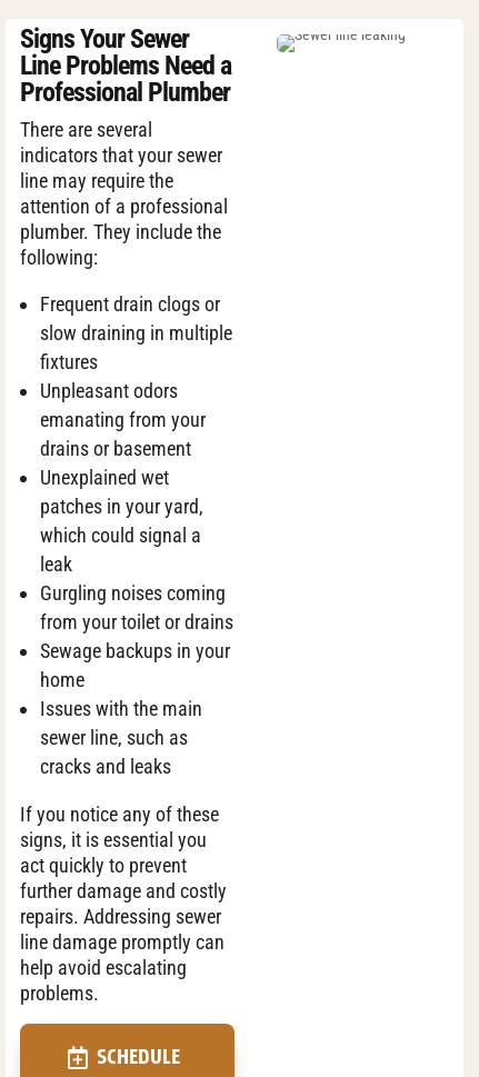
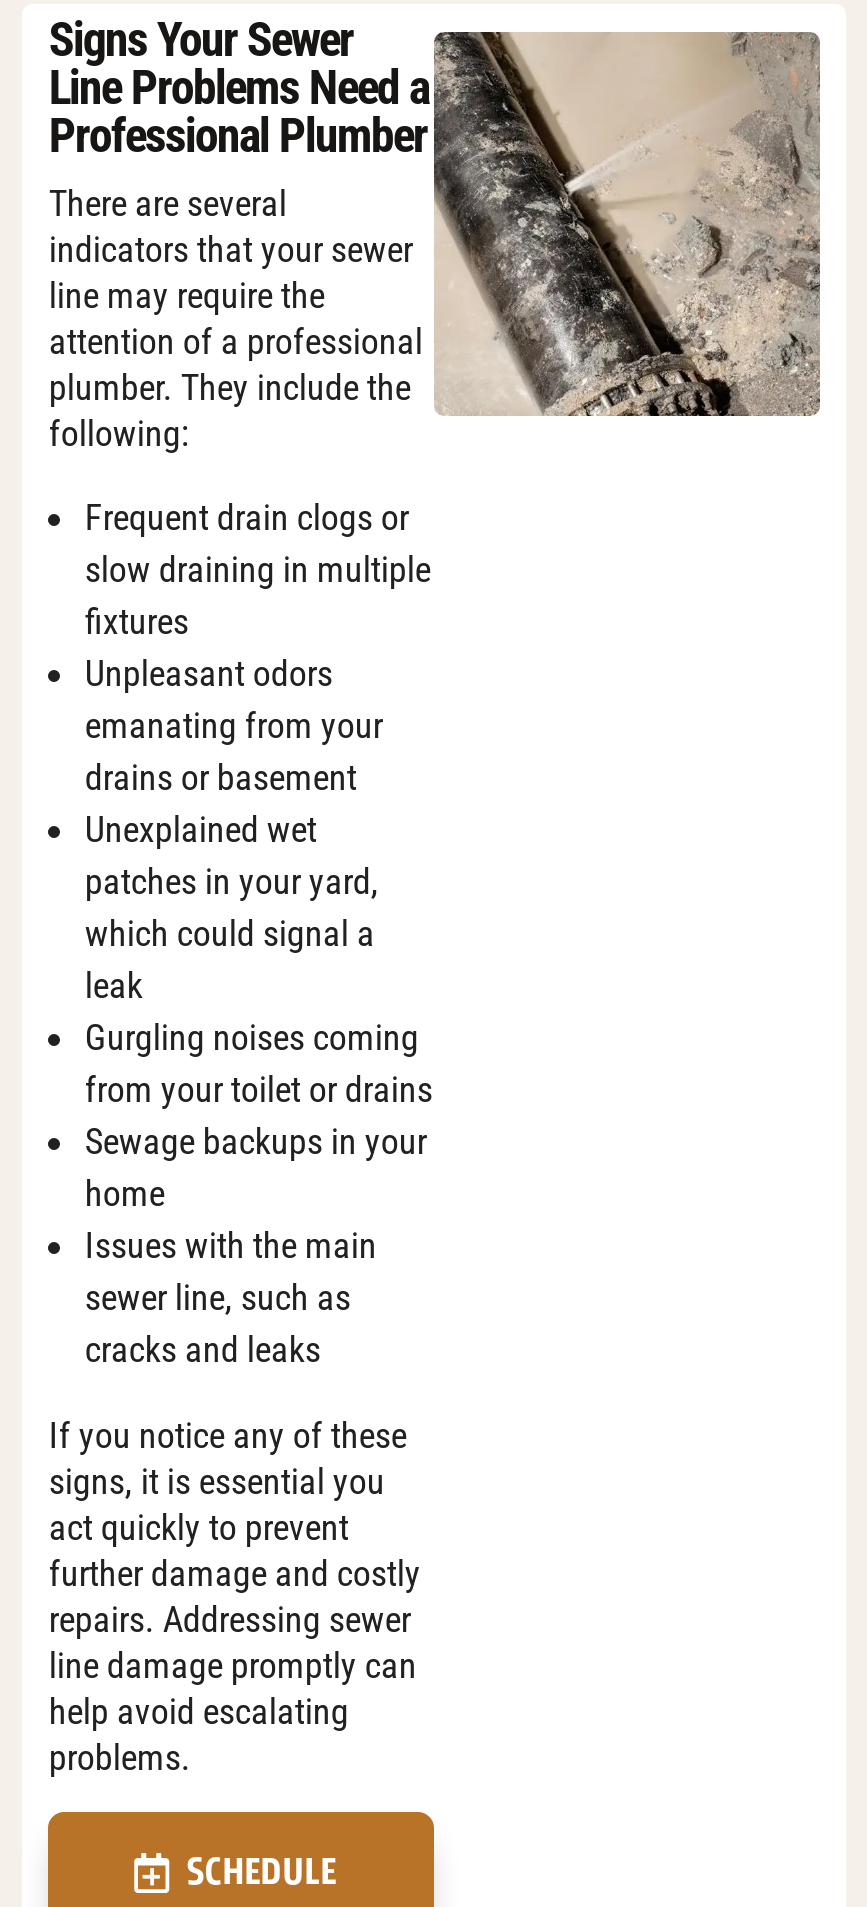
none -> [432,29,822,419] [image]

